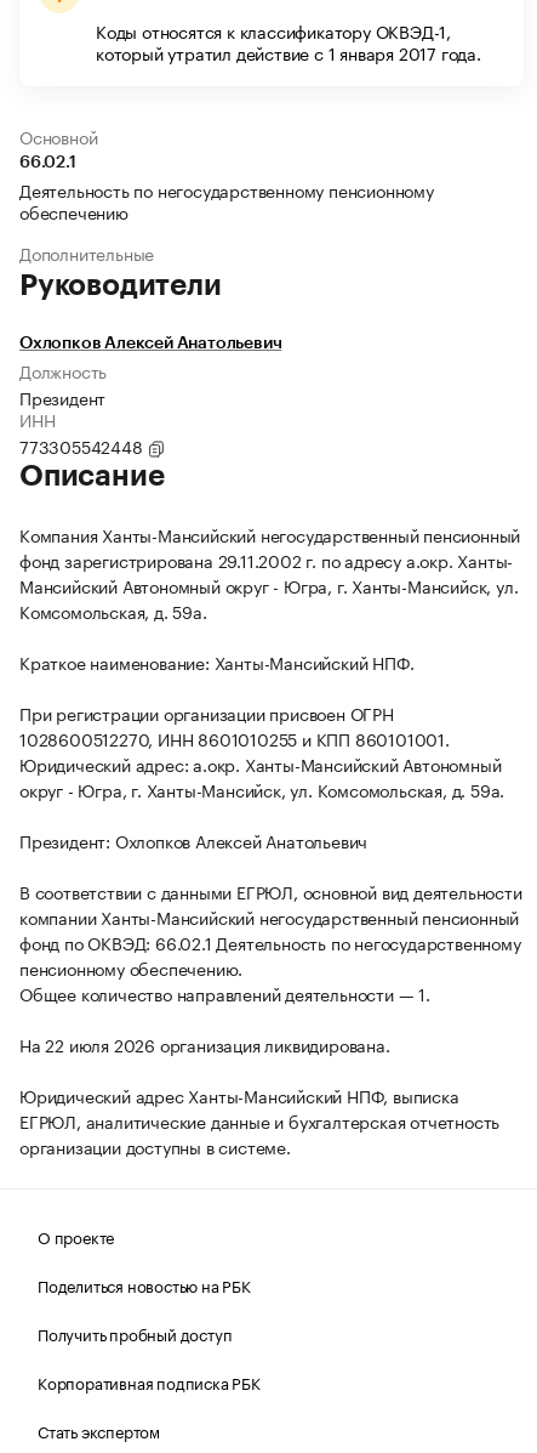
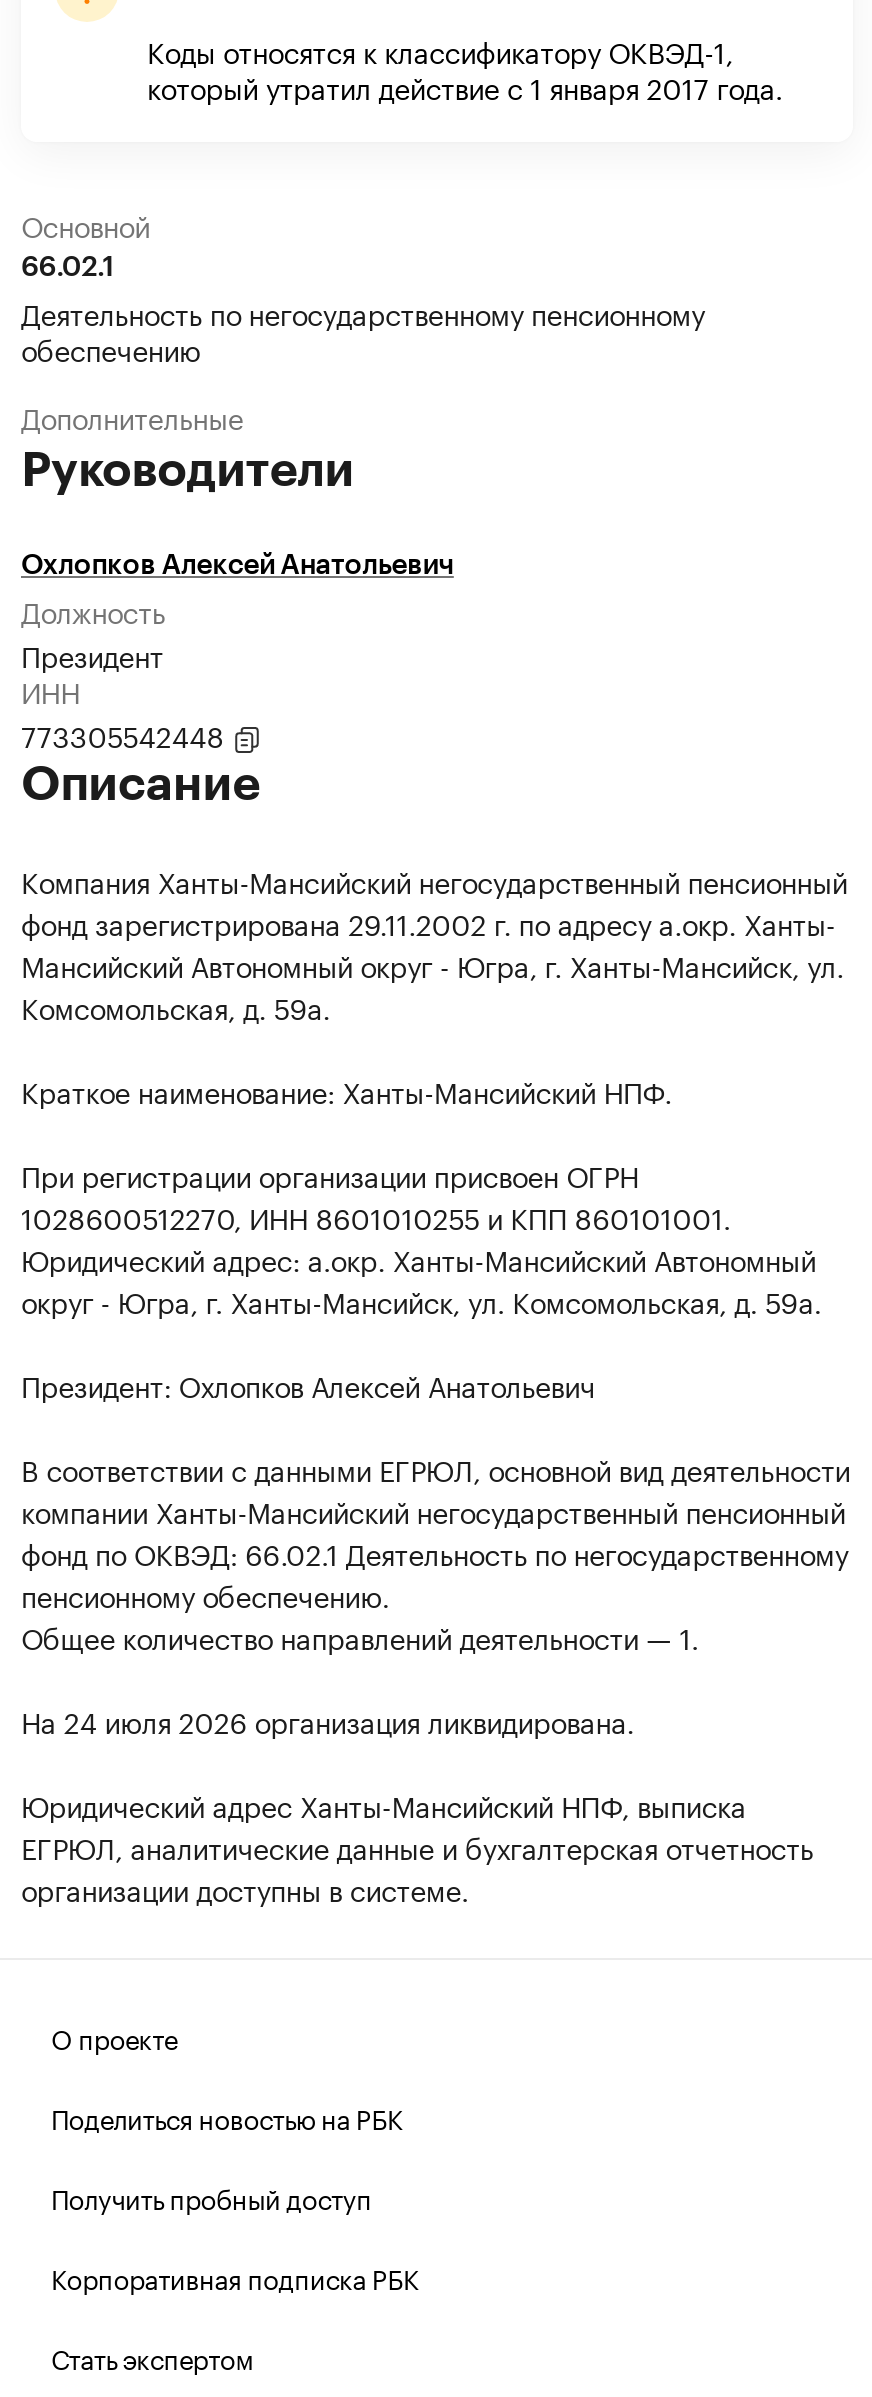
[19,1030,390,1057] На 22 июля 2026 организация ликвидирована. -> [21,1697,634,1741] На 24 июля 2026 организация ликвидирована.

